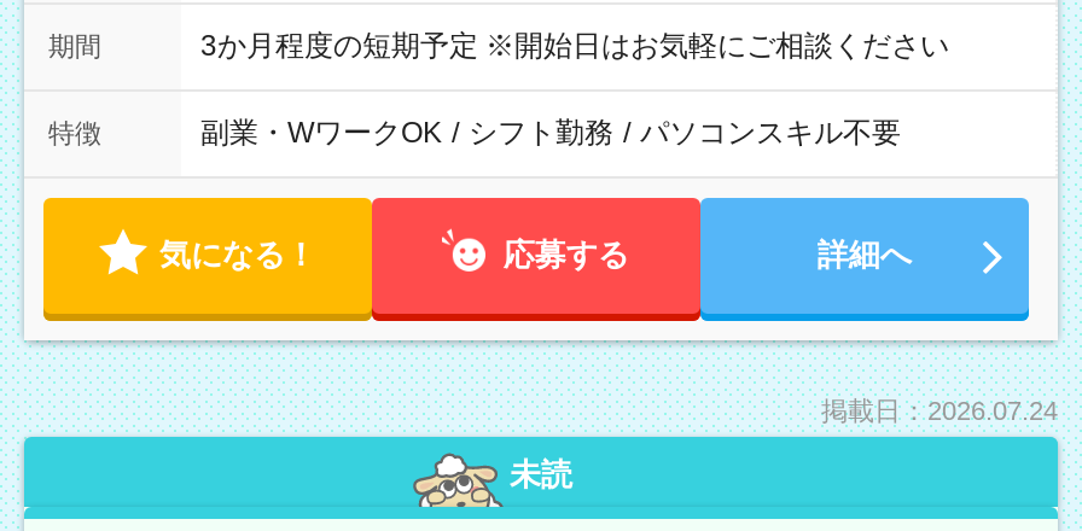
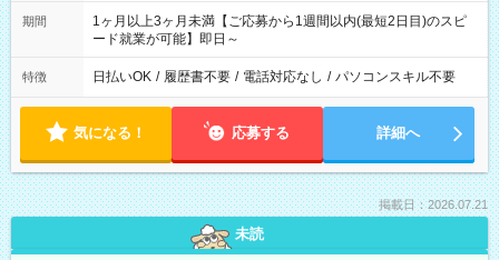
[200,29,944,63] 3か月程度の短期予定 ※開始日はお気軽にご相談ください -> [92,13,467,47] 1ヶ月以上3ヶ月未満【ご応募から1週間以内(最短2日目)のスピ | ード就業が可能】即日～
[200,116,901,150] 副業・WワークOK / シフト勤務 / パソコンスキル不要 -> [92,69,456,84] 日払いOK / 履歴書不要 / 電話対応なし / パソコンスキル不要
[821,396,1058,425] 掲載日：2026.07.24 -> [379,198,488,211] 掲載日：2026.07.21

